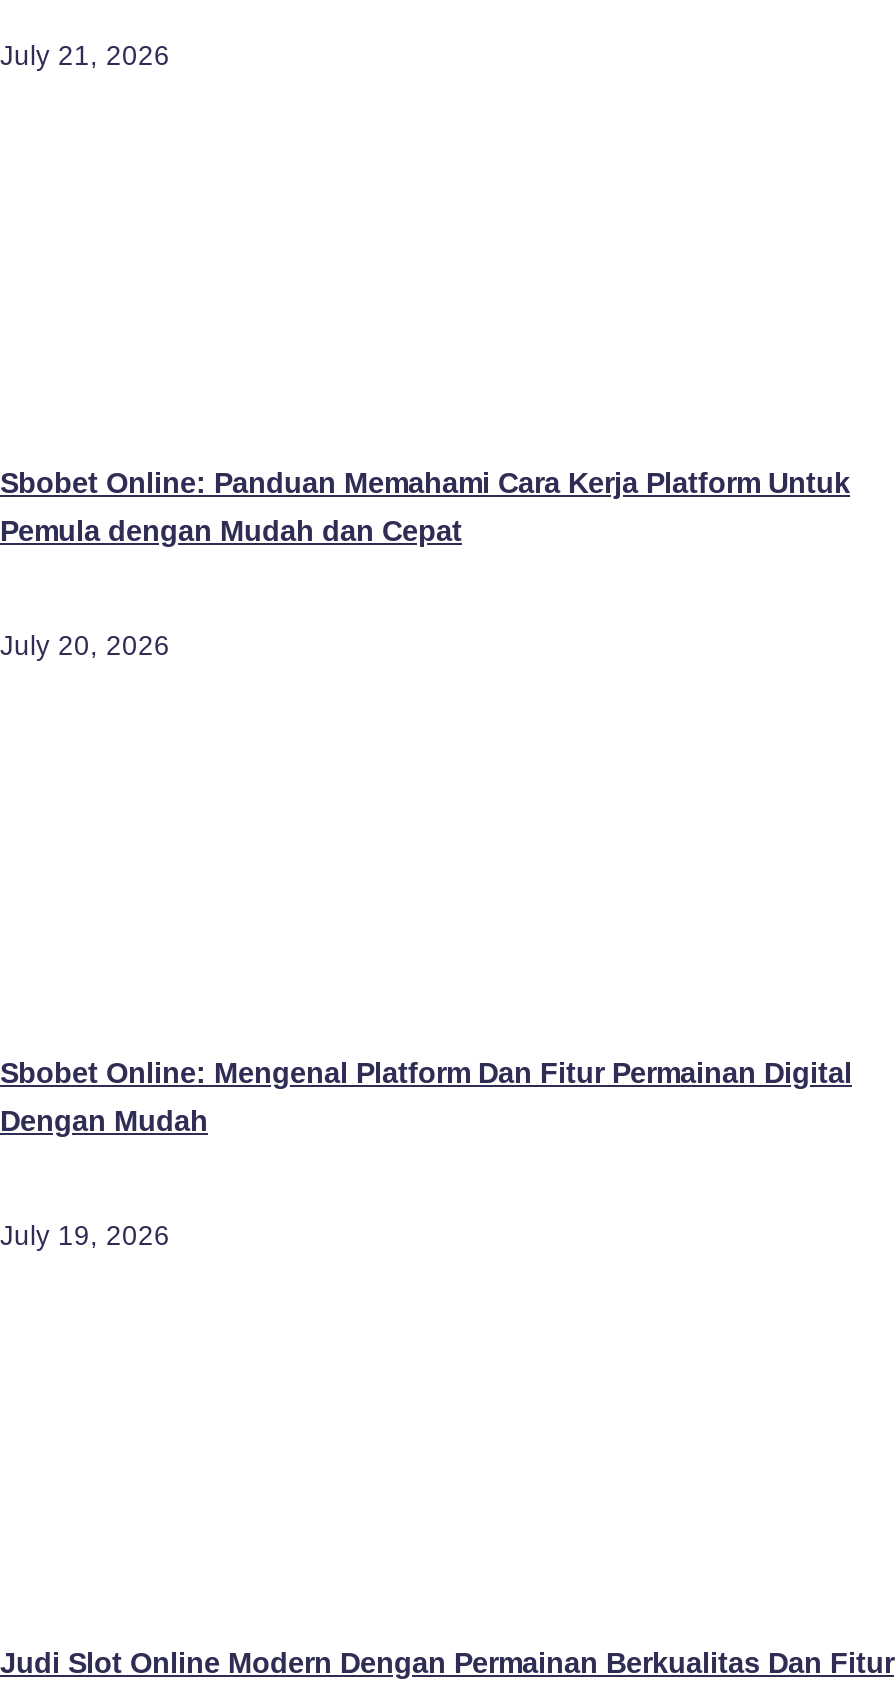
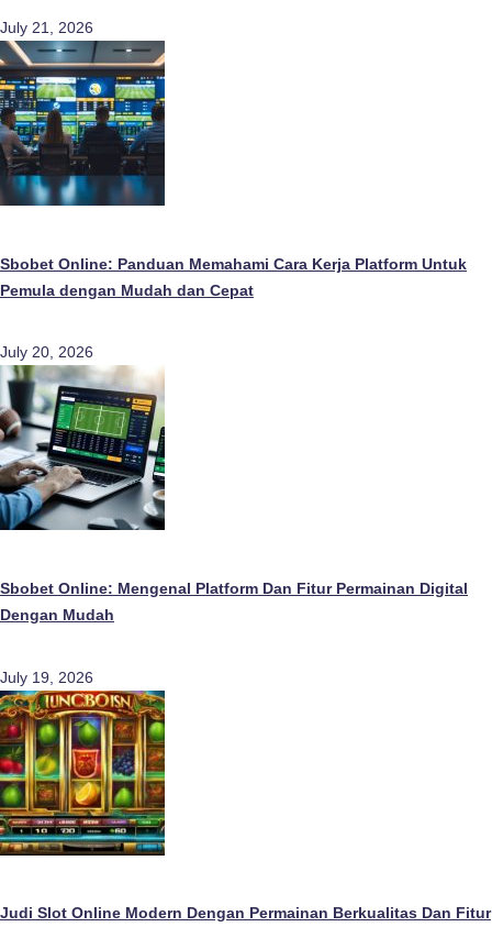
none -> [3,40,166,207] [image]
none -> [3,364,166,531] [image]
none -> [3,689,166,857] [image]

